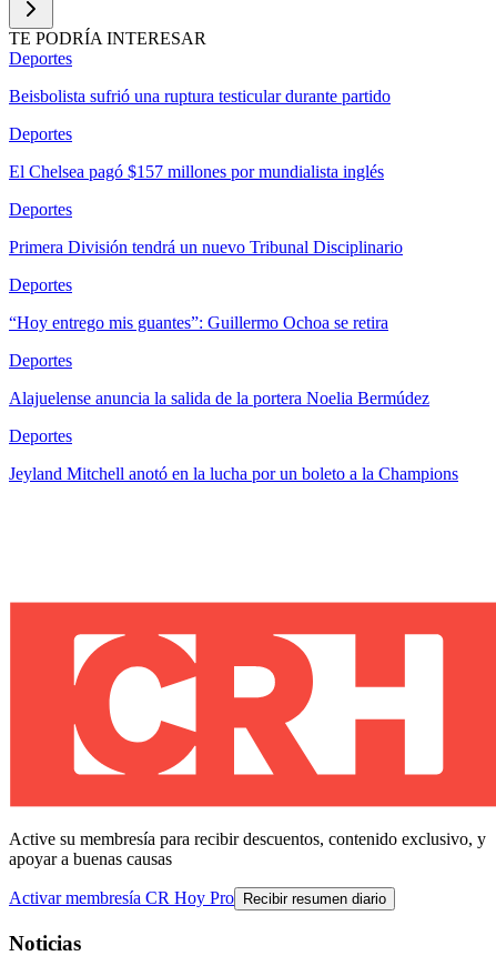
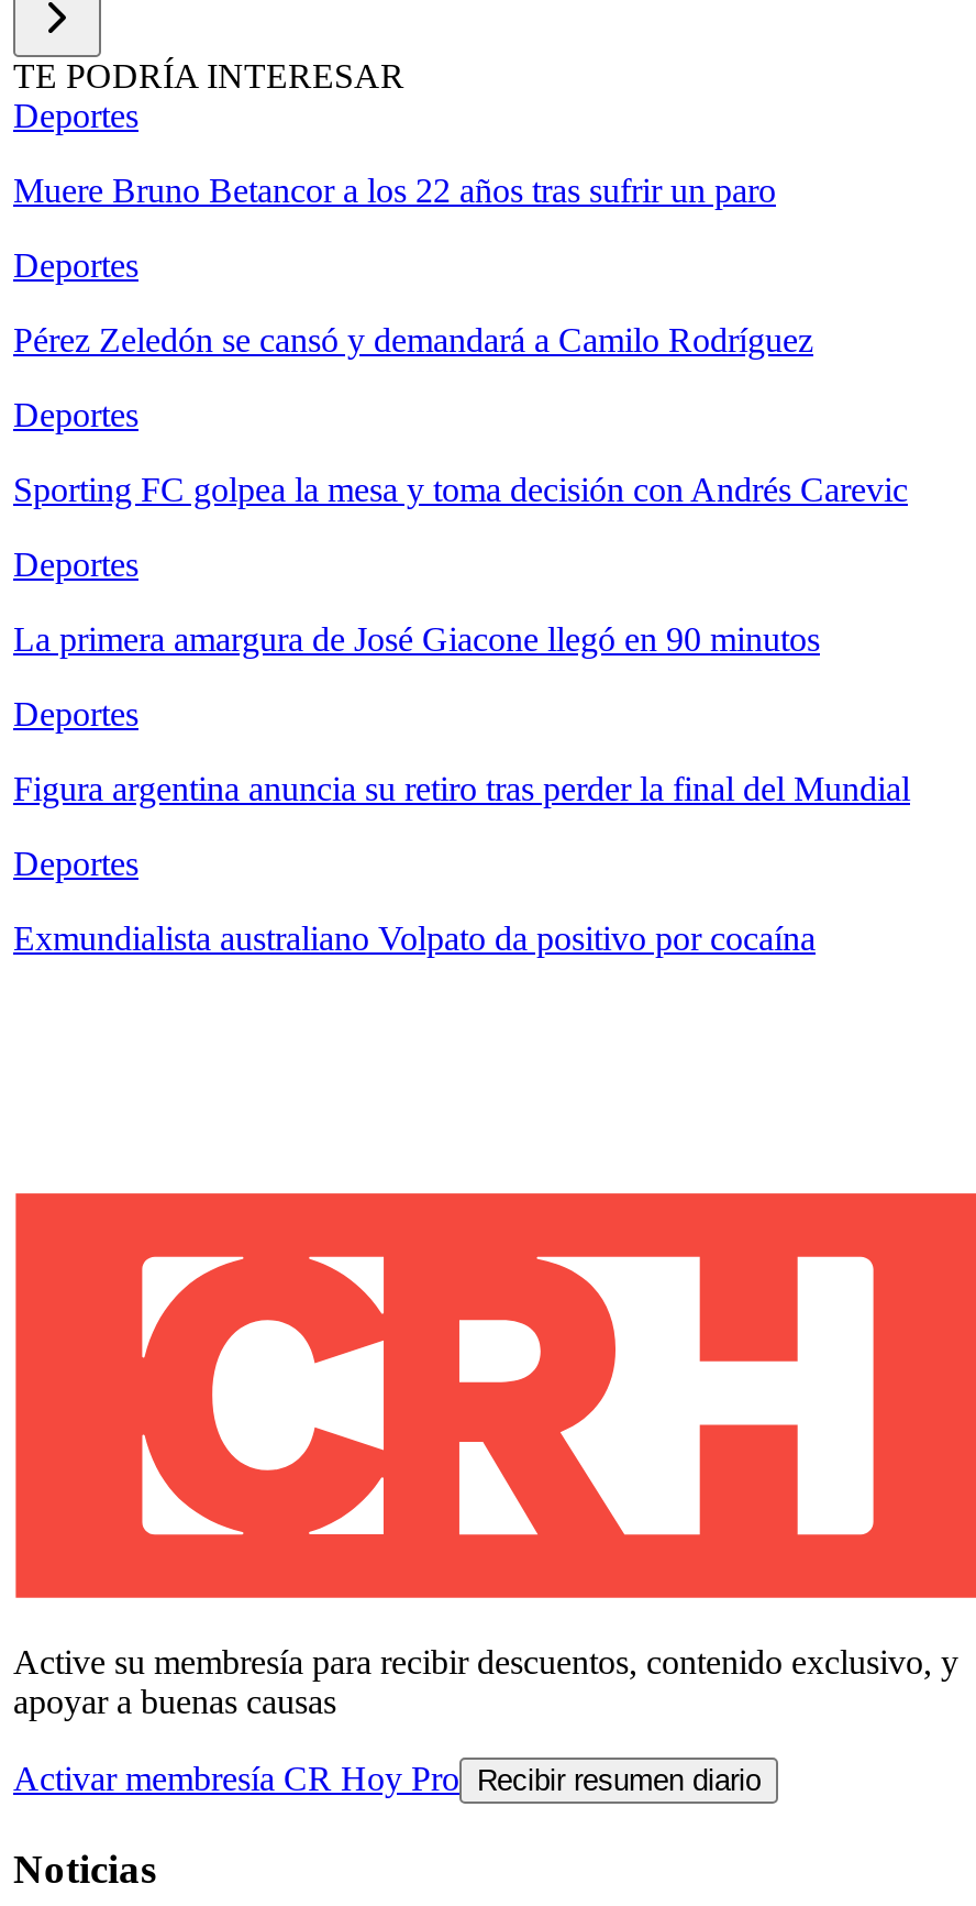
[9,87,391,106] Beisbolista sufrió una ruptura testicular durante partido -> [13,172,776,209] Muere Bruno Betancor a los 22 años tras sufrir un paro
[9,162,384,181] El Chelsea pagó $157 millones por mundialista inglés -> [13,321,813,359] Pérez Zeledón se cansó y demandará a Camilo Rodríguez
[9,238,403,257] Primera División tendrá un nuevo Tribunal Disciplinario -> [13,471,908,508] Sporting FC golpea la mesa y toma decisión con Andrés Carevic
[9,313,388,332] “Hoy entrego mis guantes”: Guillermo Ochoa se retira -> [13,621,820,658] La primera amargura de José Giacone llegó en 90 minutos
[9,389,429,408] Alajuelense anuncia la salida de la portera Noelia Bermúdez -> [13,770,910,807] Figura argentina anuncia su retiro tras perder la final del Mundial
[9,464,458,483] Jeyland Mitchell anotó en la lucha por un boleto a la Champions -> [13,920,816,957] Exmundialista australiano Volpato da positivo por cocaína

